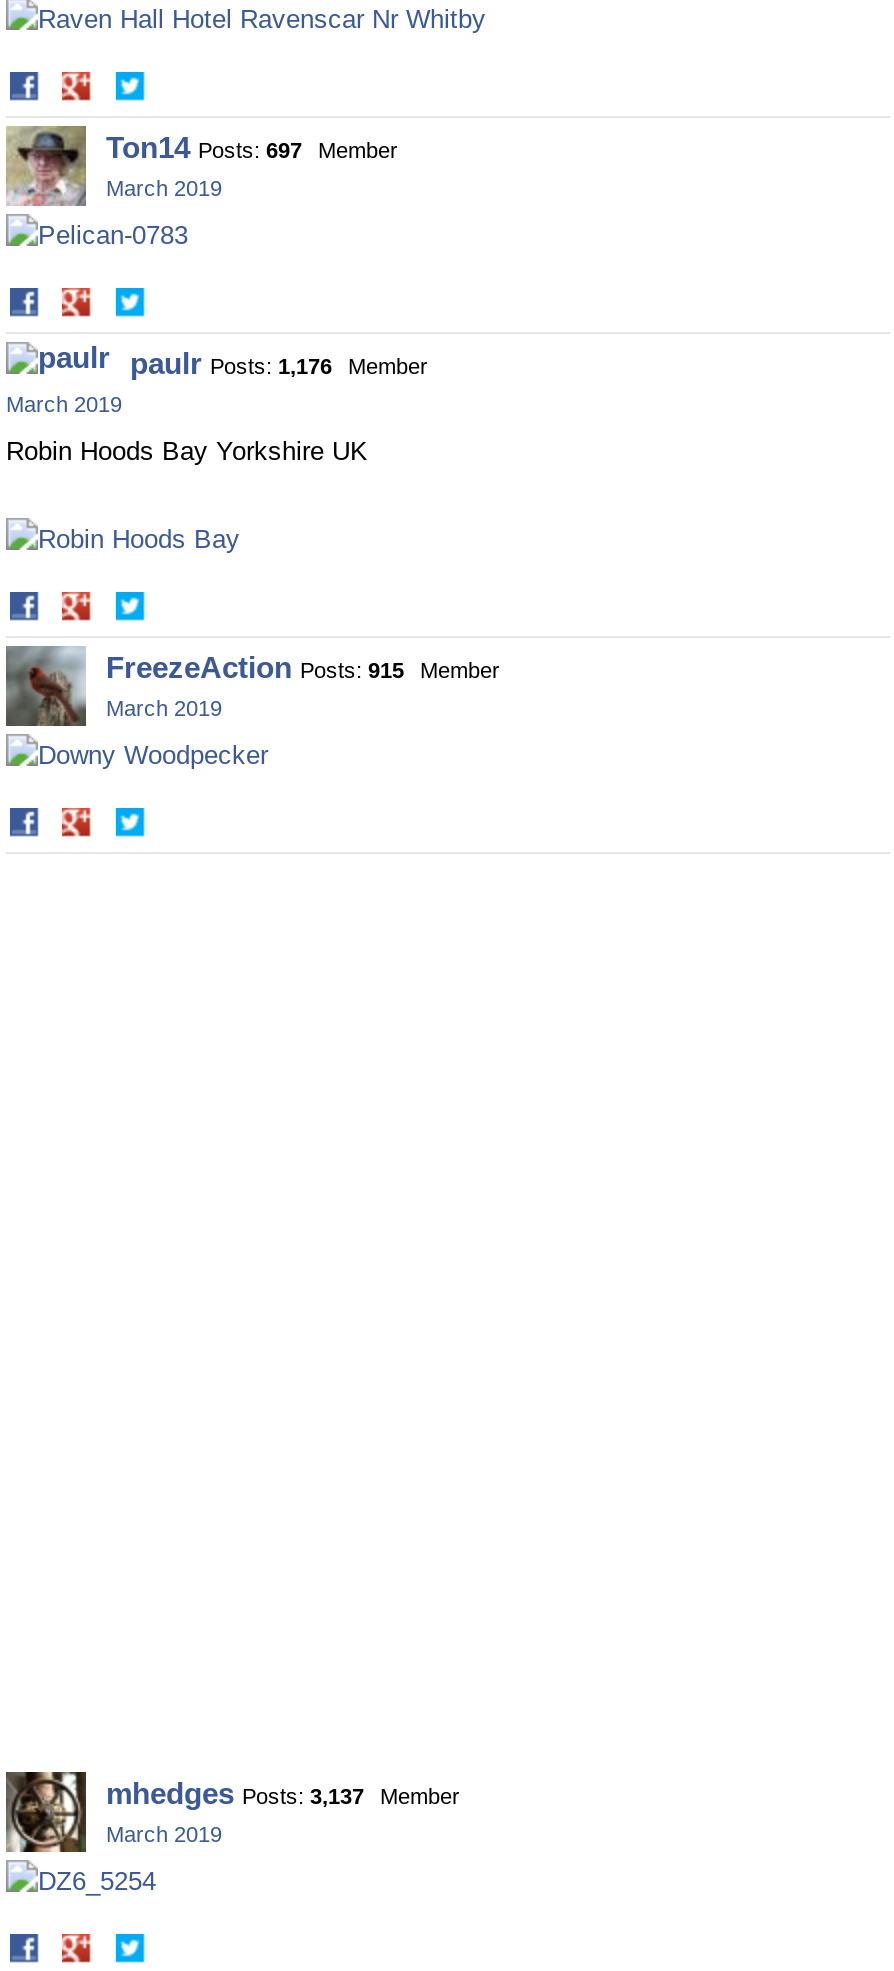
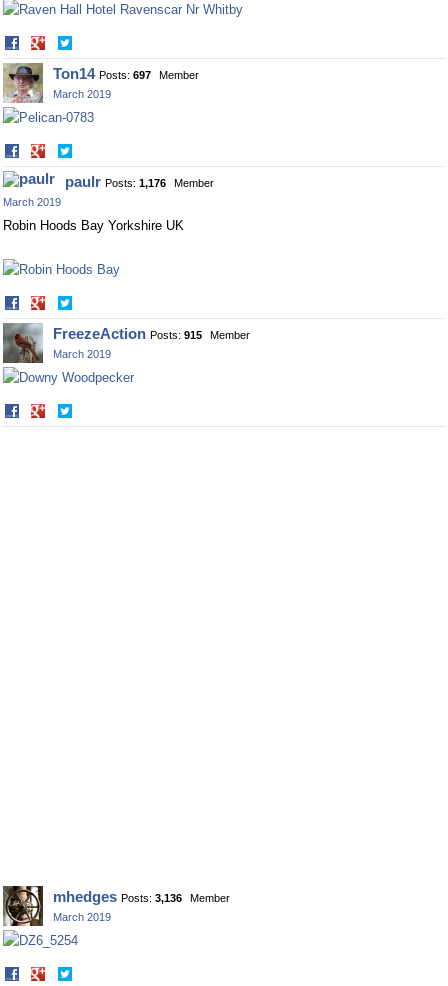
[106,1776,364,1810] mhedges Posts: 3,137 -> [53,888,182,905] mhedges Posts: 3,136

